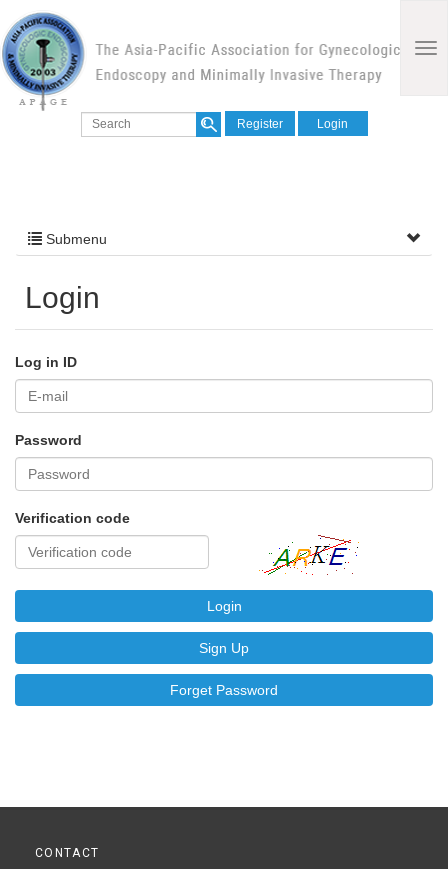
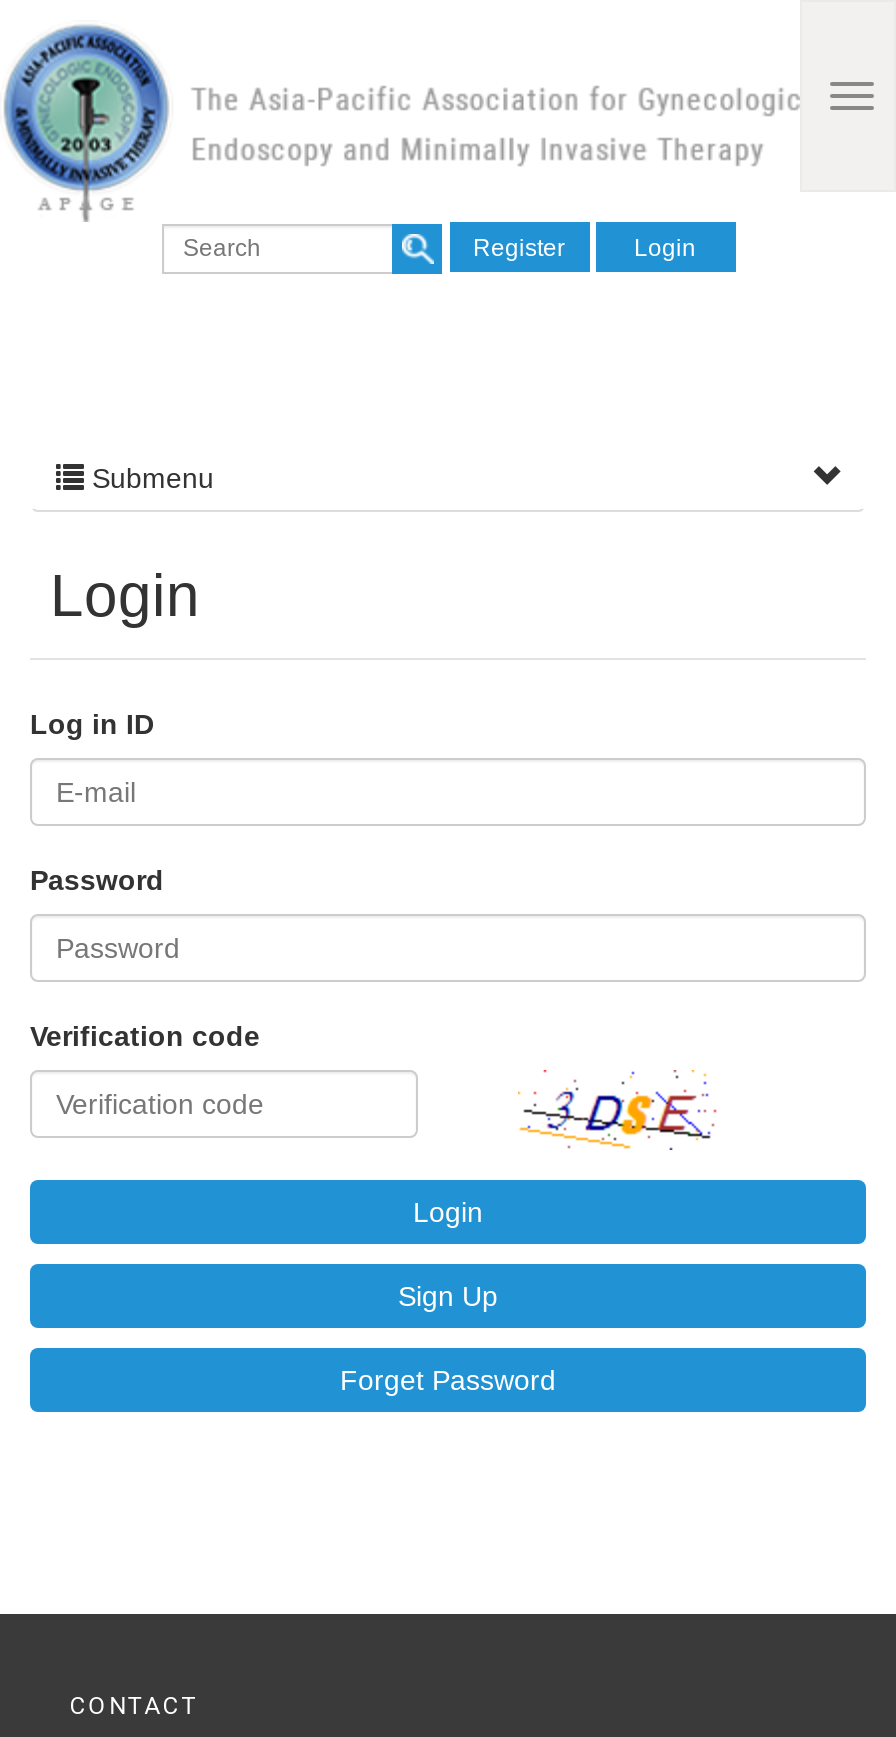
[259,534,359,576] [image] -> [518,1070,716,1150] [image]

